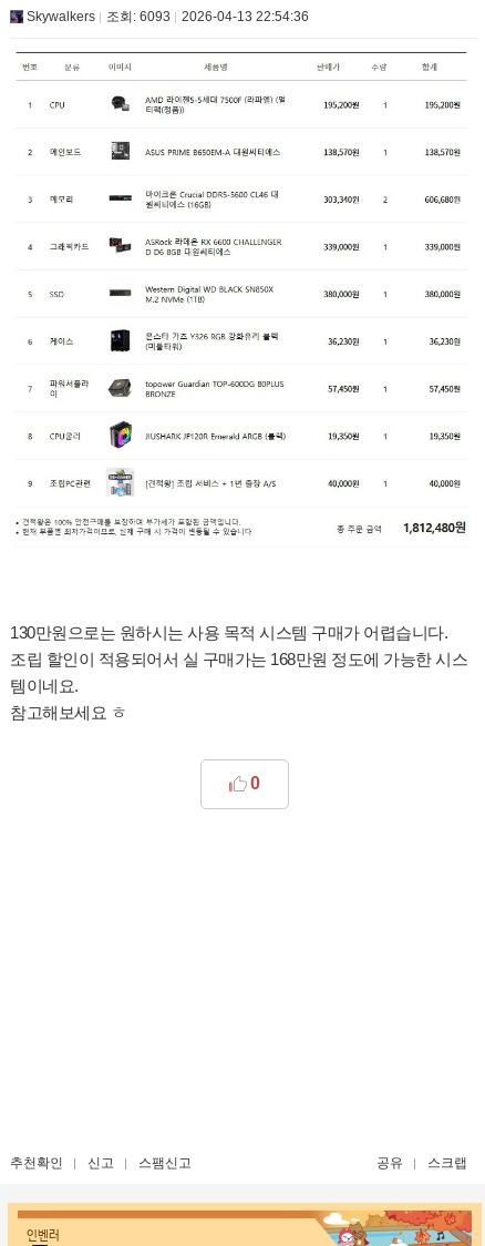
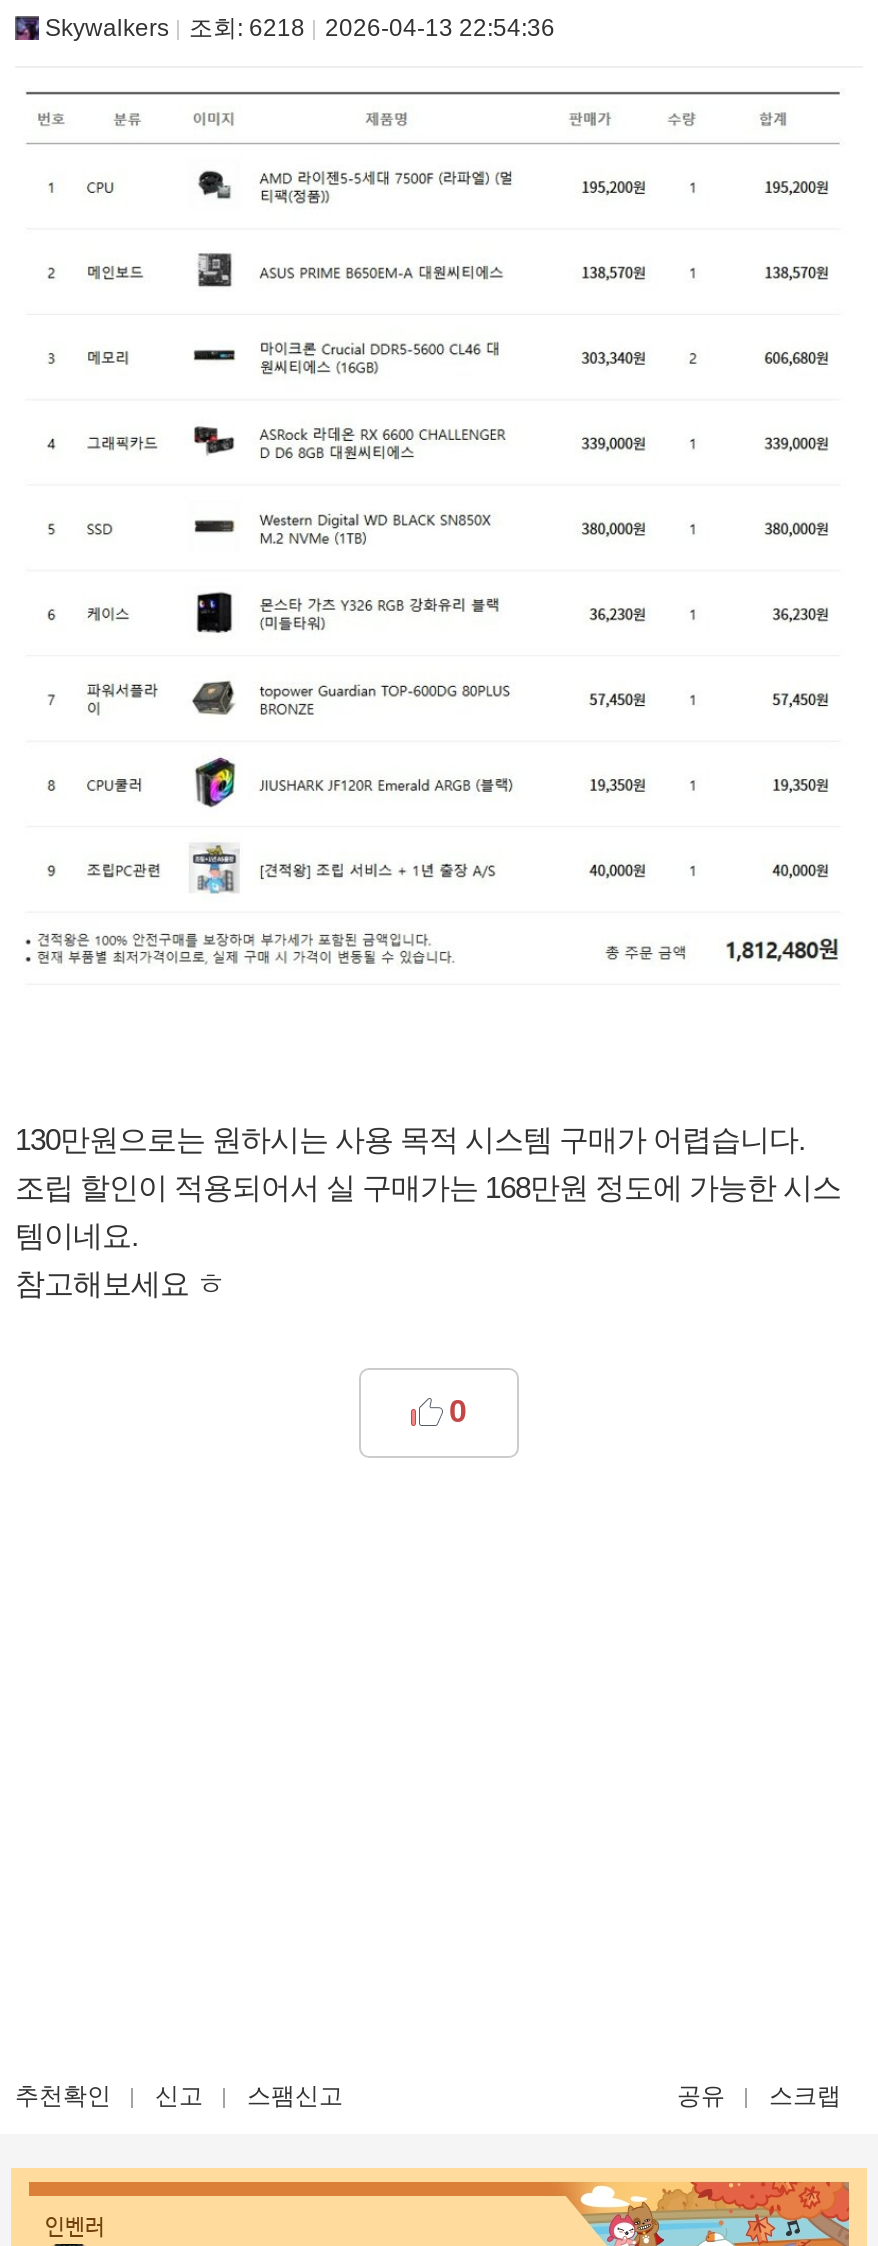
[27,9,309,24] Skywalkers 조회: 6093 2026-04-13 22:54:36 -> [45,14,555,42] Skywalkers 조회: 6218 2026-04-13 22:54:36

